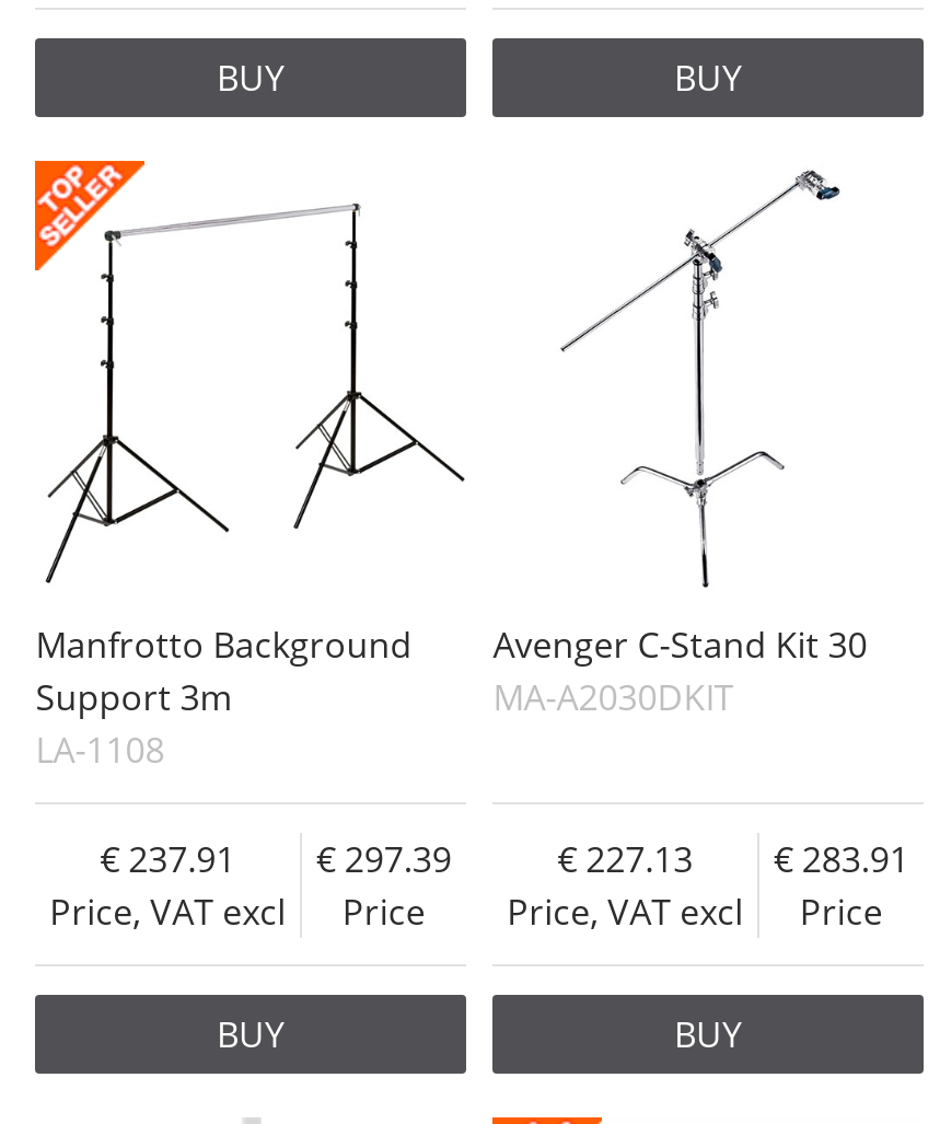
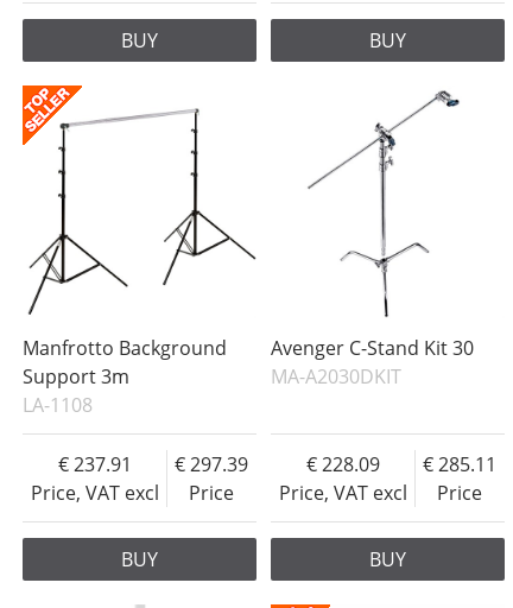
[586,835,693,883] 227.13 -> [321,451,380,477] 228.09
[802,835,909,883] 283.91 -> [439,451,497,477] 285.11

